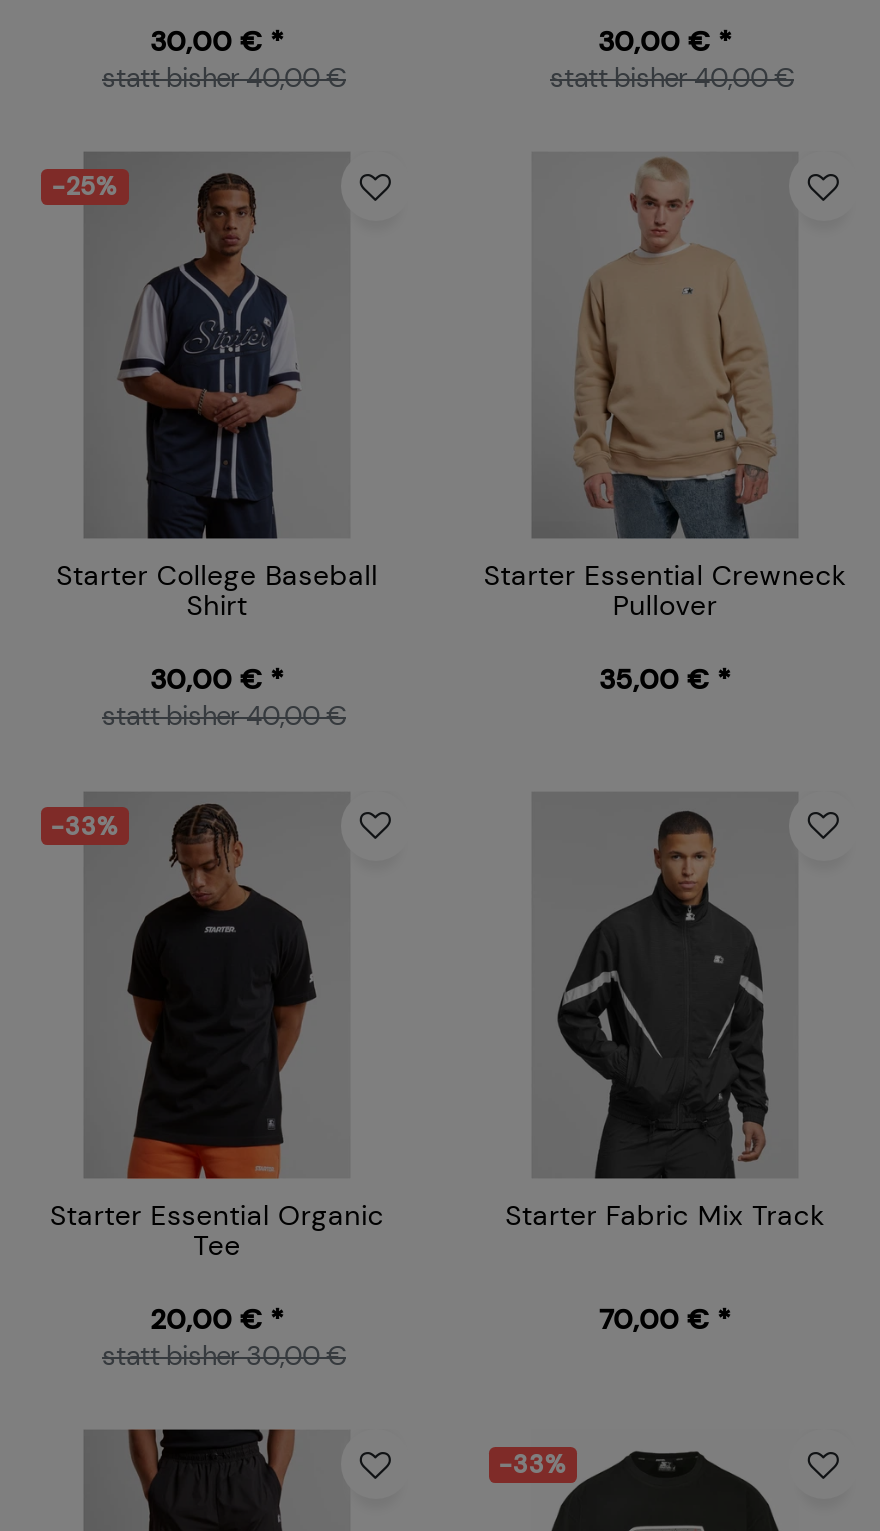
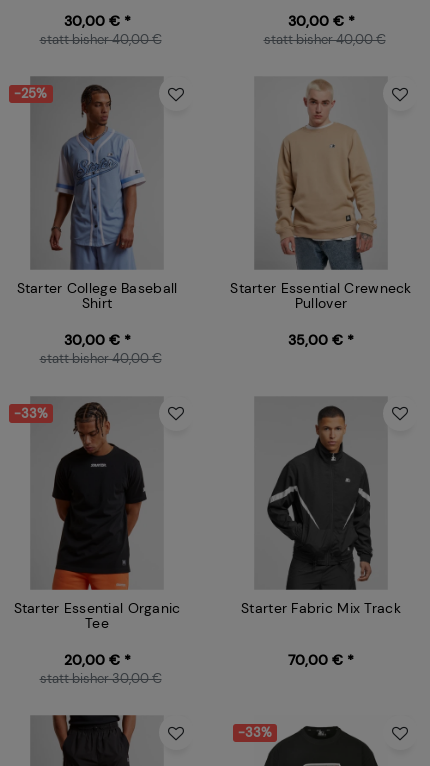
[117,169,307,541] [image] -> [48,84,145,271] [image]

